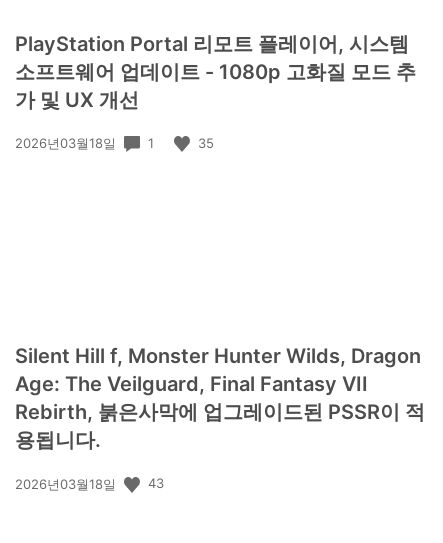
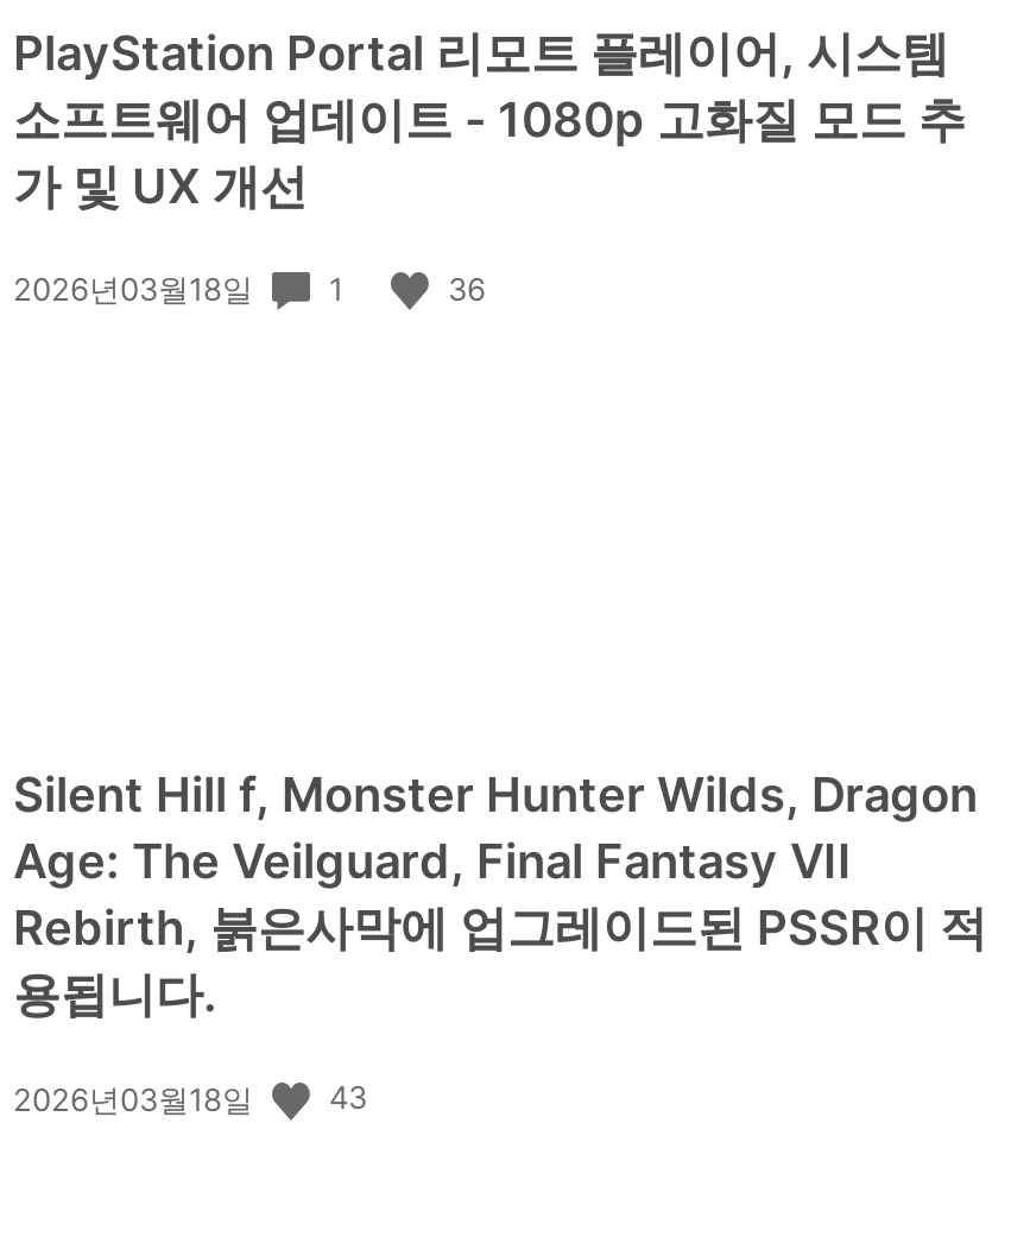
[198,135,214,151] 35 -> [448,269,486,307] 36

